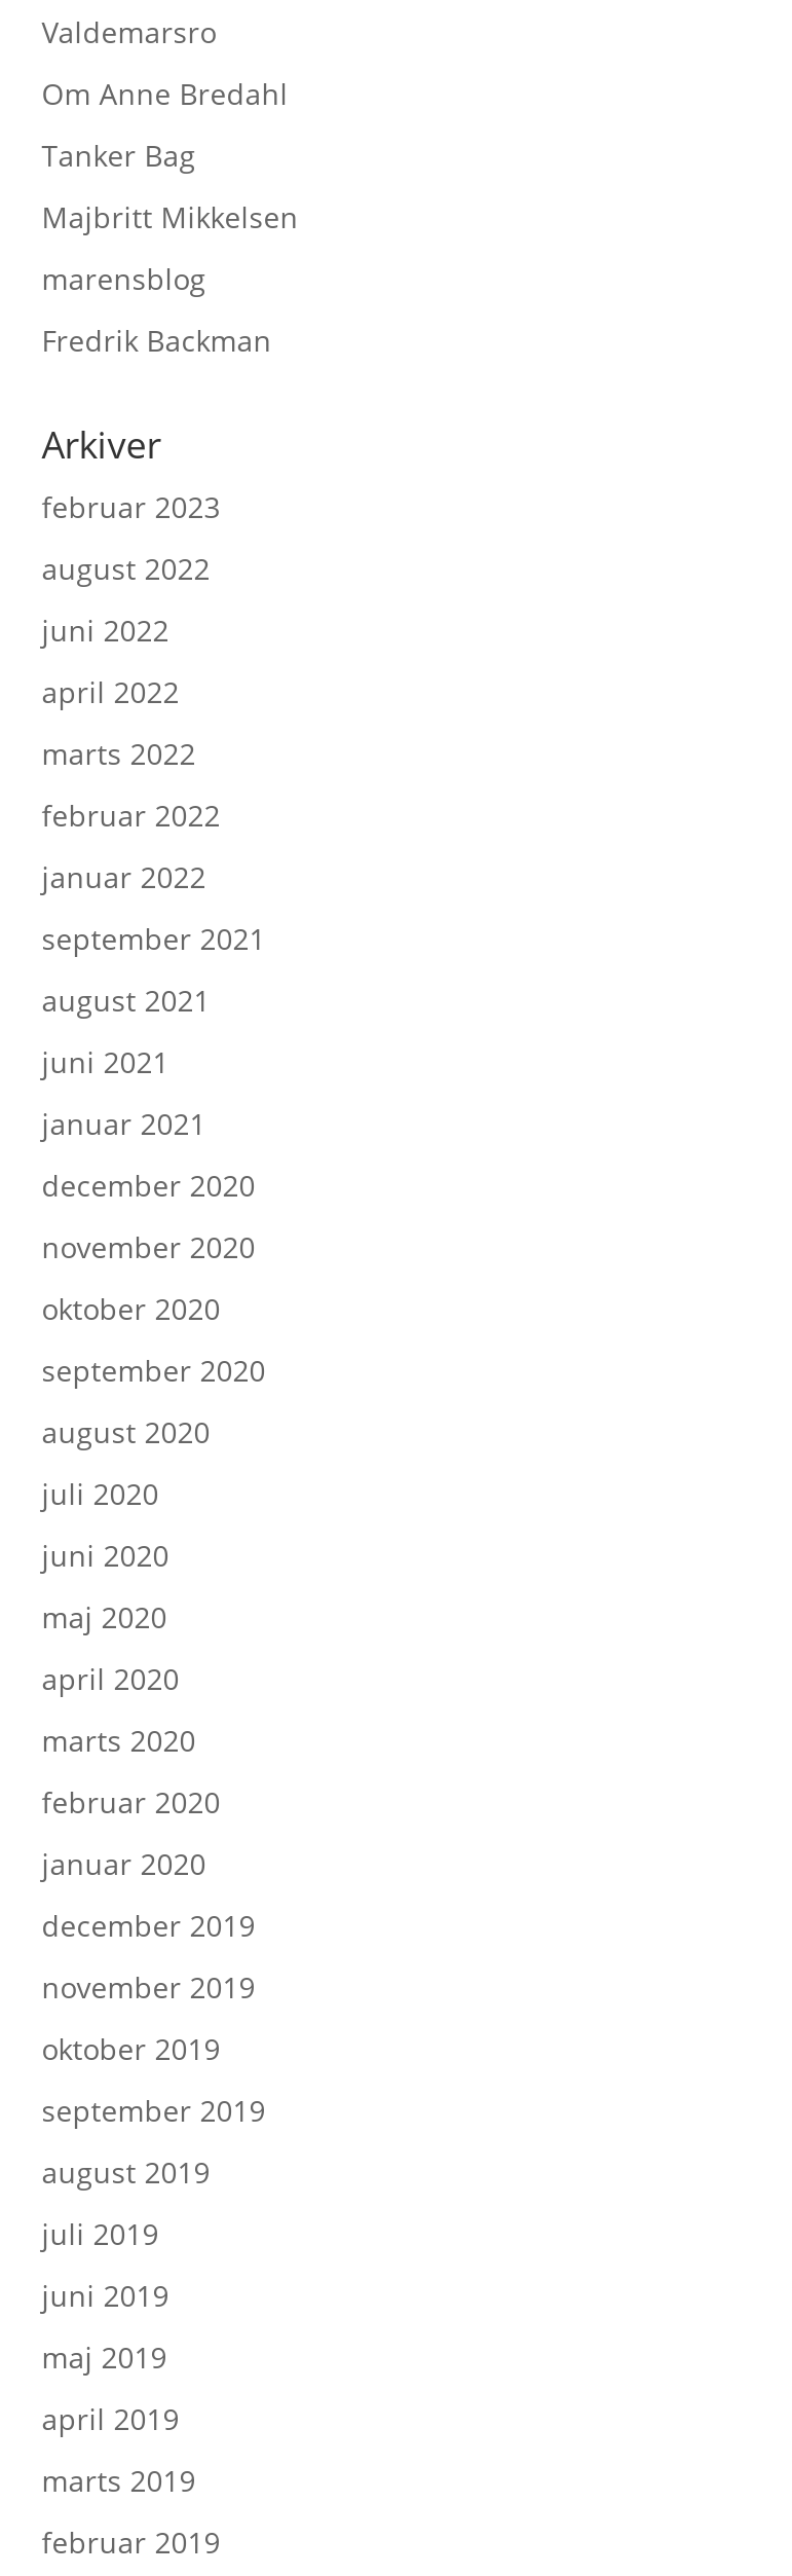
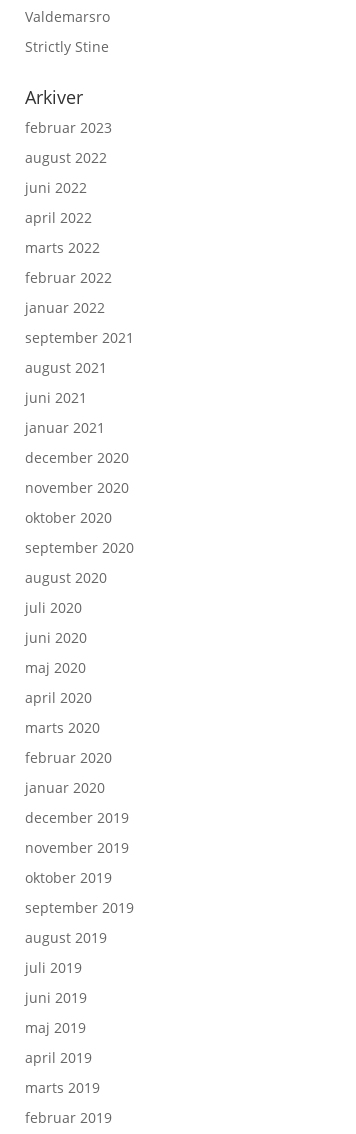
[42,74,299,360] Om Anne Bredahl | Tanker Bag | Majbritt Mikkelsen | marensblog | Fredrik Backman -> [25,37,109,56] Strictly Stine

